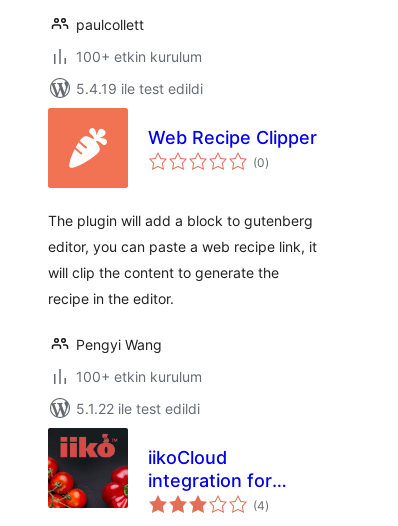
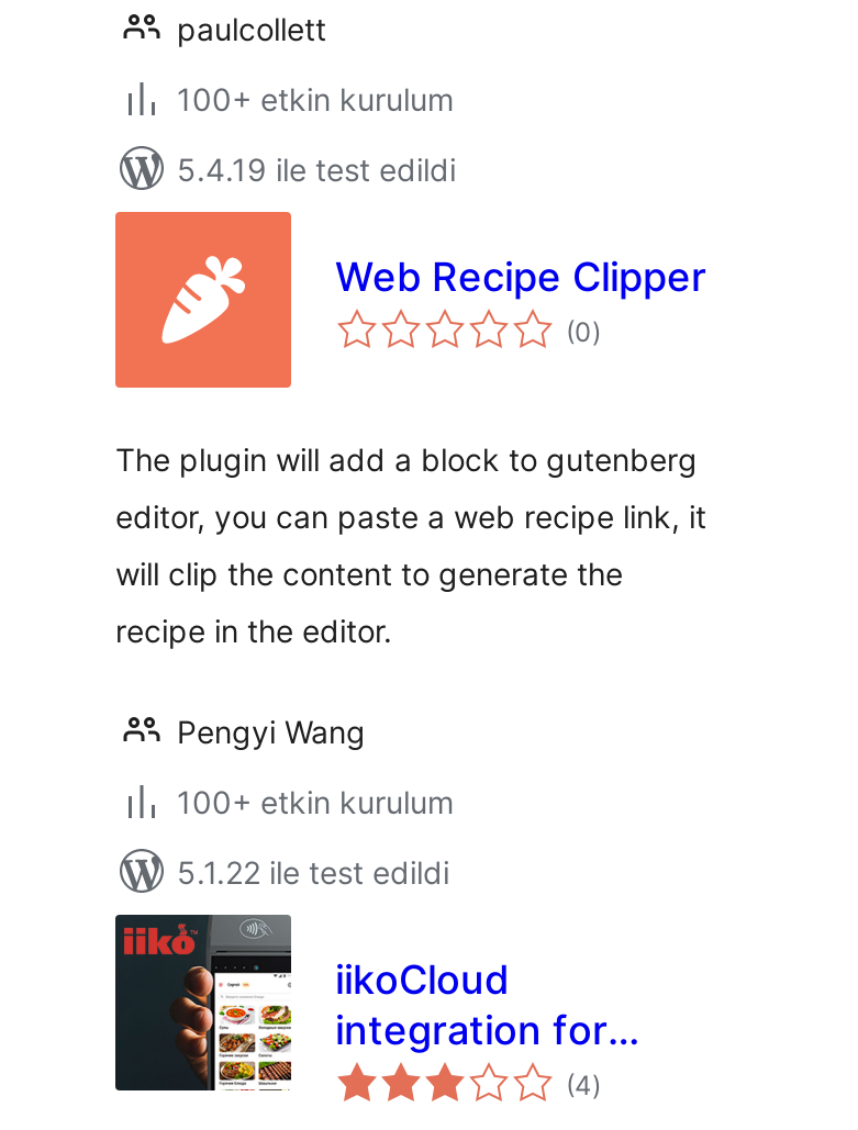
[47,427,129,509] [image] -> [113,913,293,1093] [image]

